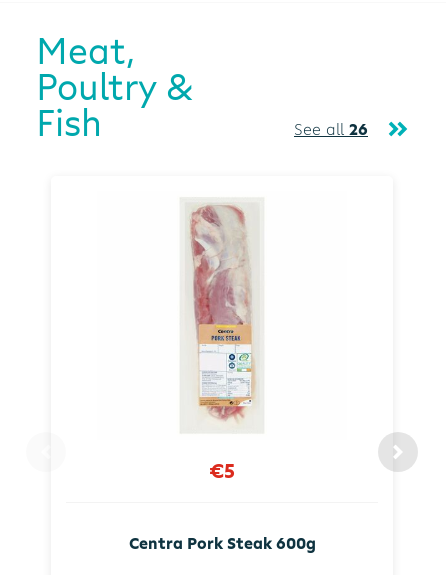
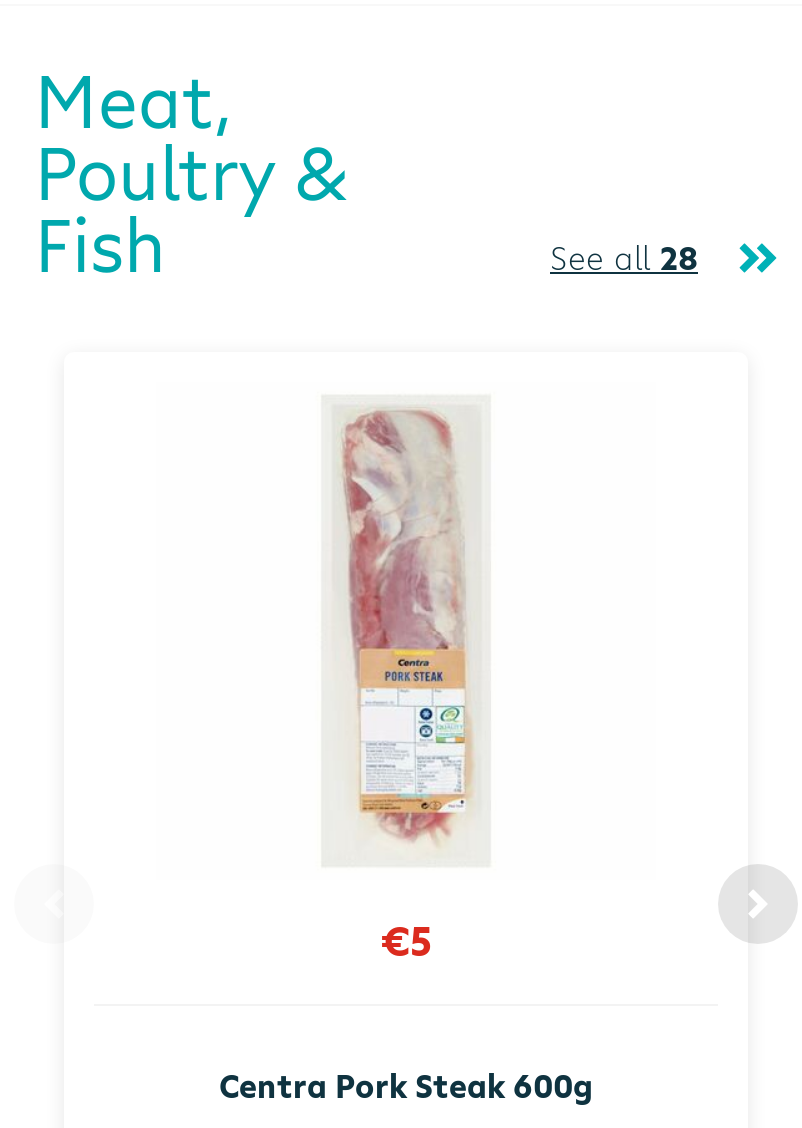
[294,118,368,140] See all 26 -> [550,236,698,280] See all 28

